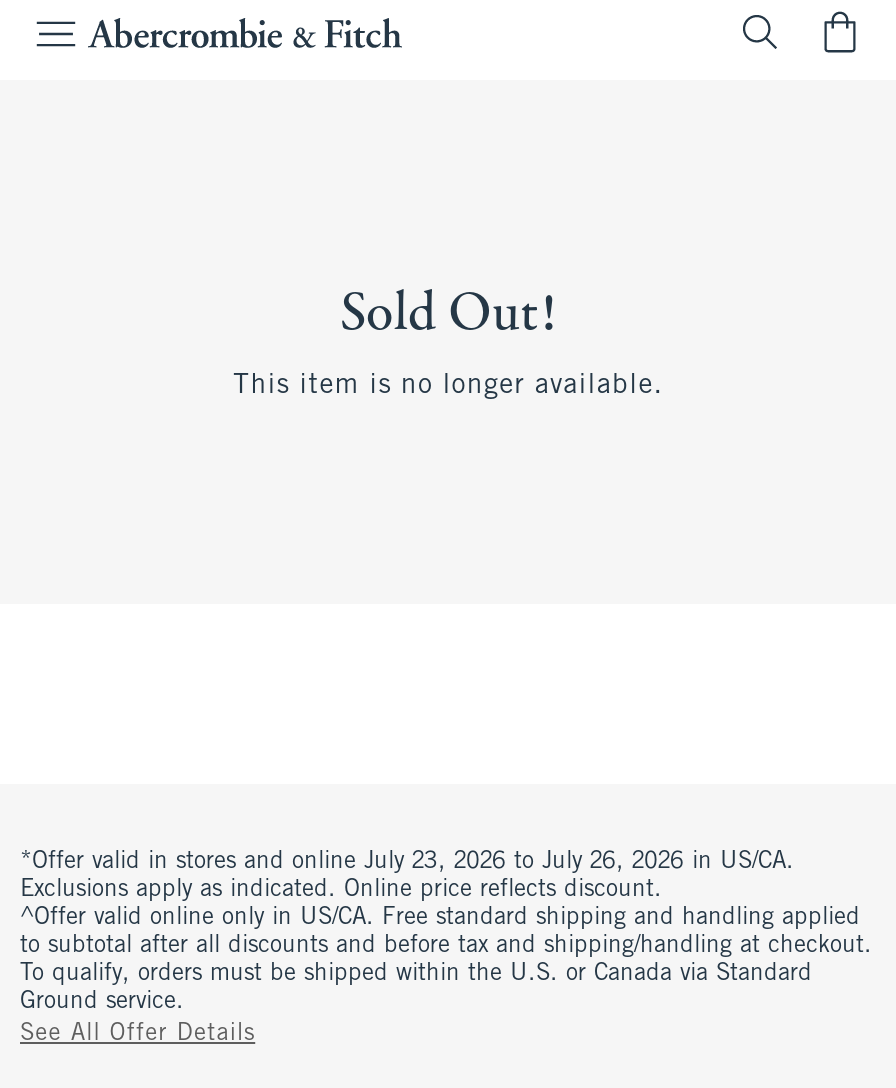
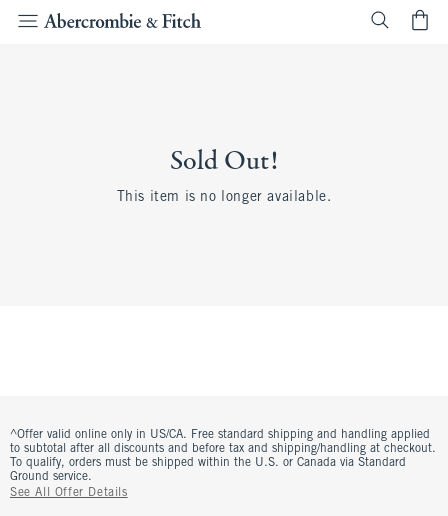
[20,850,794,902] *Offer valid in stores and online July 23, 2026 to July 26, 2026 in US/CA. | Exclusions apply as indicated. Online price reflects discount. -> none

